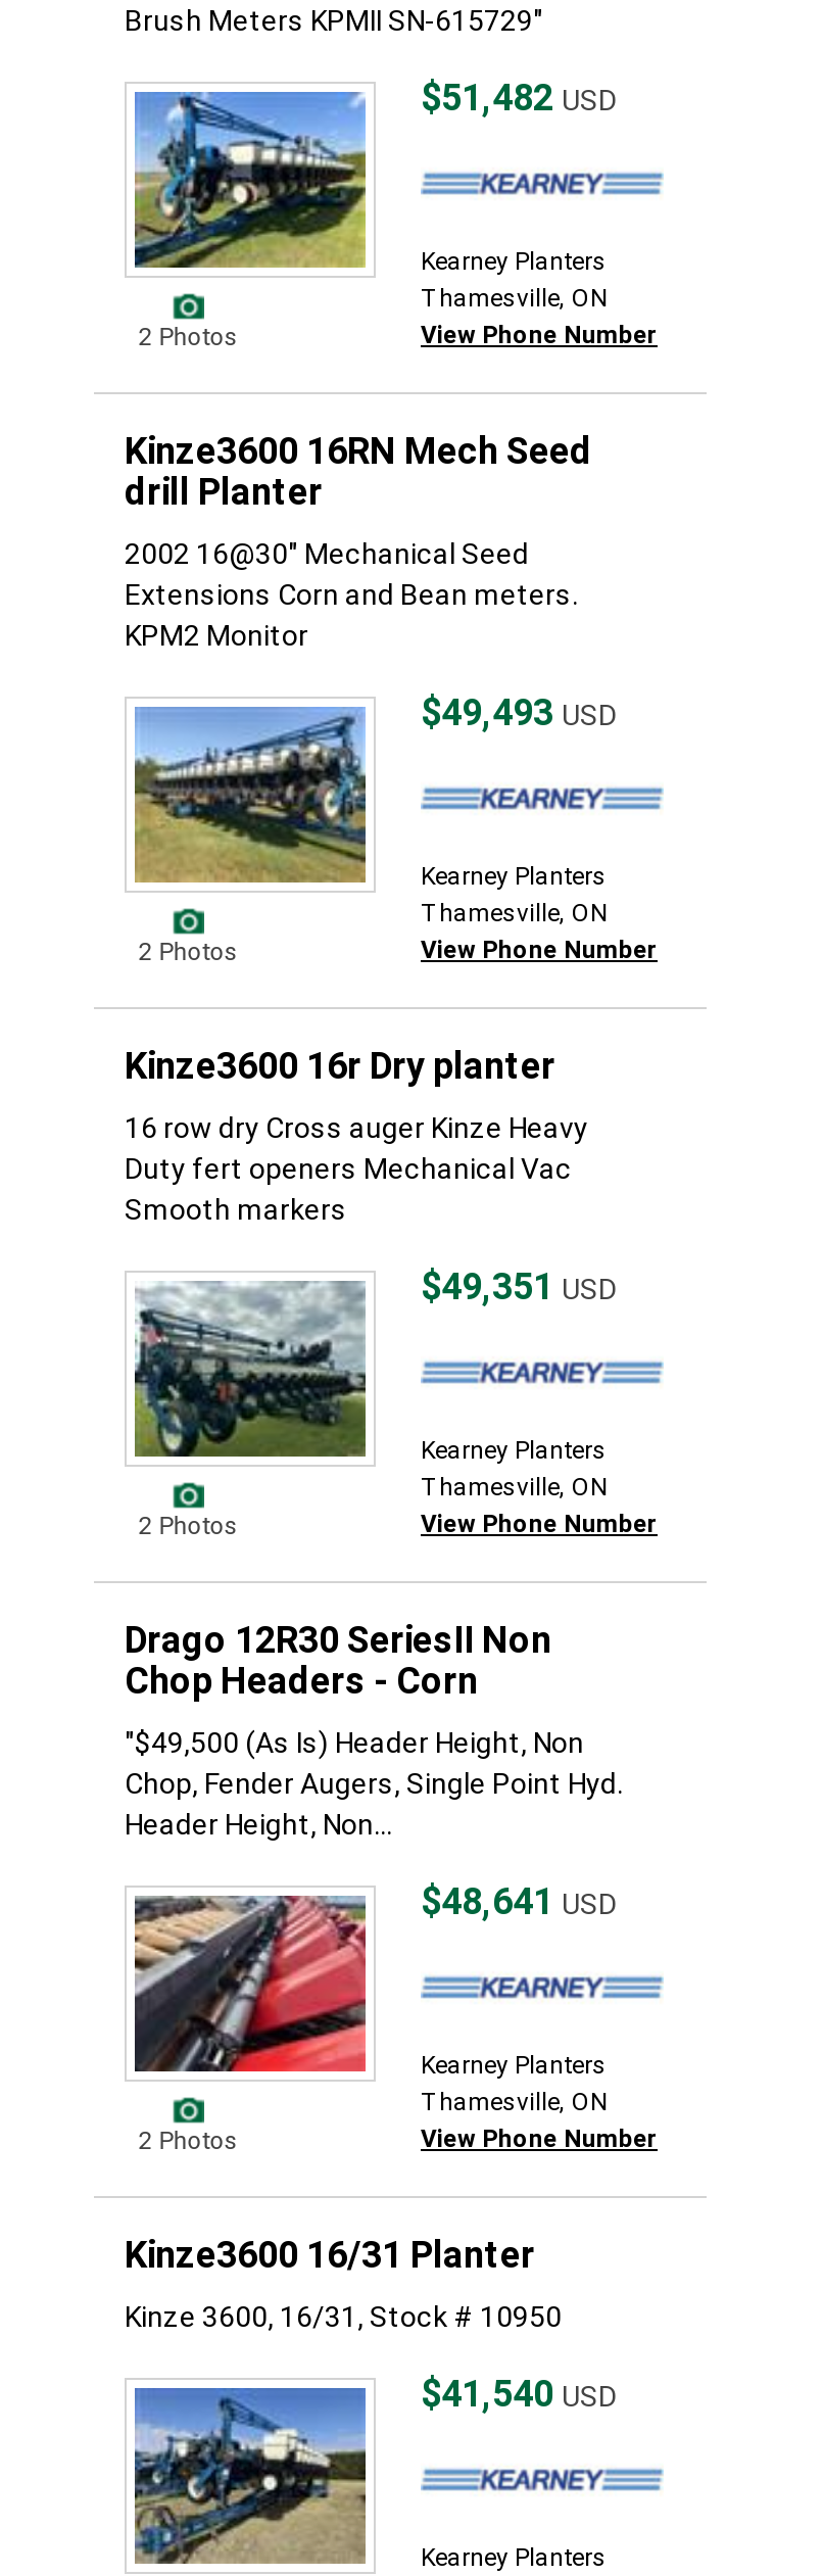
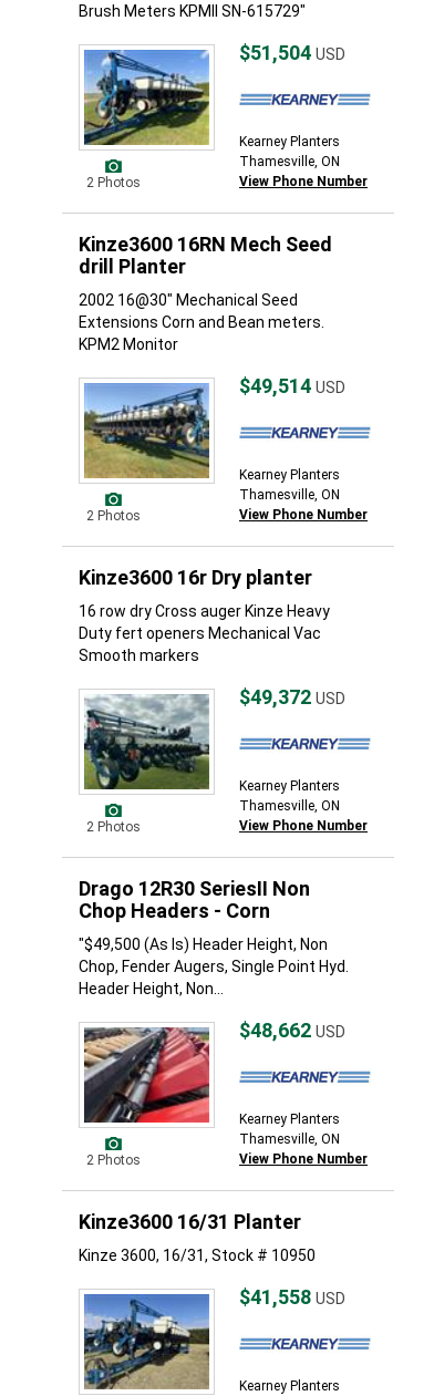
[421,76,617,118] $51,482 USD -> [239,41,345,64] $51,504 USD
[421,690,617,733] $49,493 USD -> [239,374,345,397] $49,514 USD
[421,1265,617,1307] $49,351 USD -> [239,685,345,709] $49,372 USD
[421,1879,617,1922] $48,641 USD -> [239,1018,345,1042] $48,662 USD
[421,2372,617,2415] $41,540 USD -> [239,1285,345,1309] $41,558 USD

